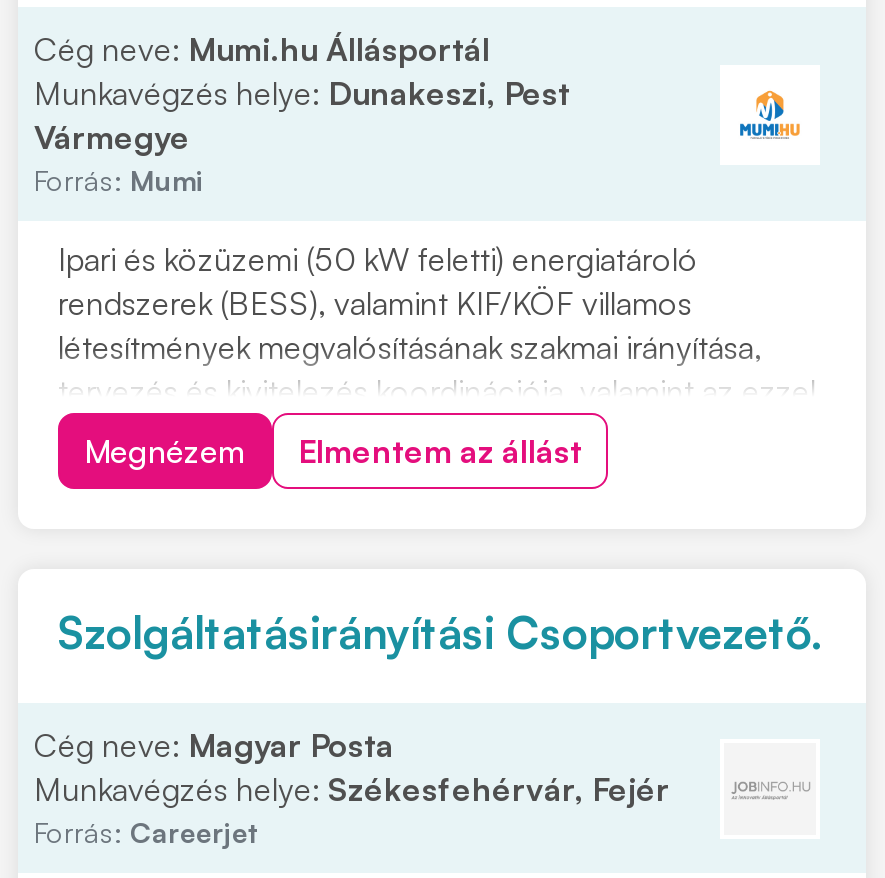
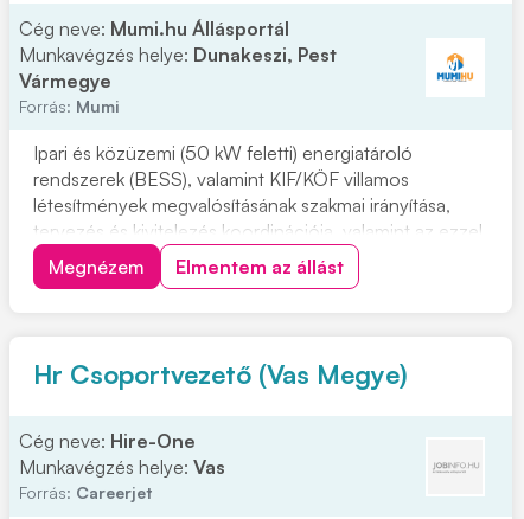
[58,605,822,659] Szolgáltatásirányítási Csoportvezető. -> [33,358,408,390] Hr Csoportvezető (Vas Megye)
[34,725,670,809] Cég neve: Magyar Posta | Munkavégzés helye: Székesfehérvár, Fejér -> [19,429,225,479] Cég neve: Hire-One | Munkavégzés helye: Vas

